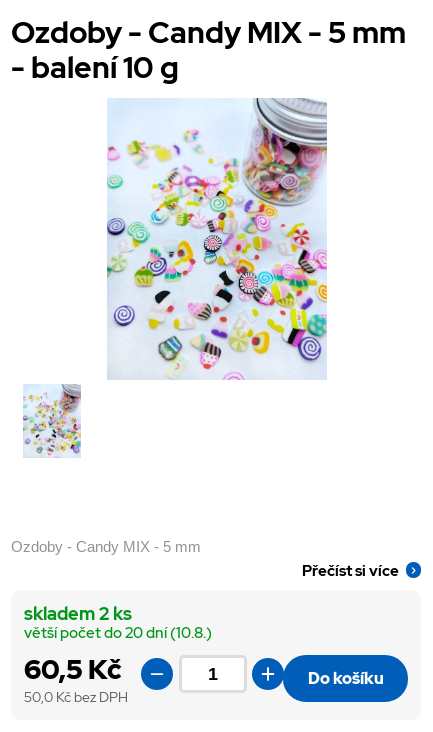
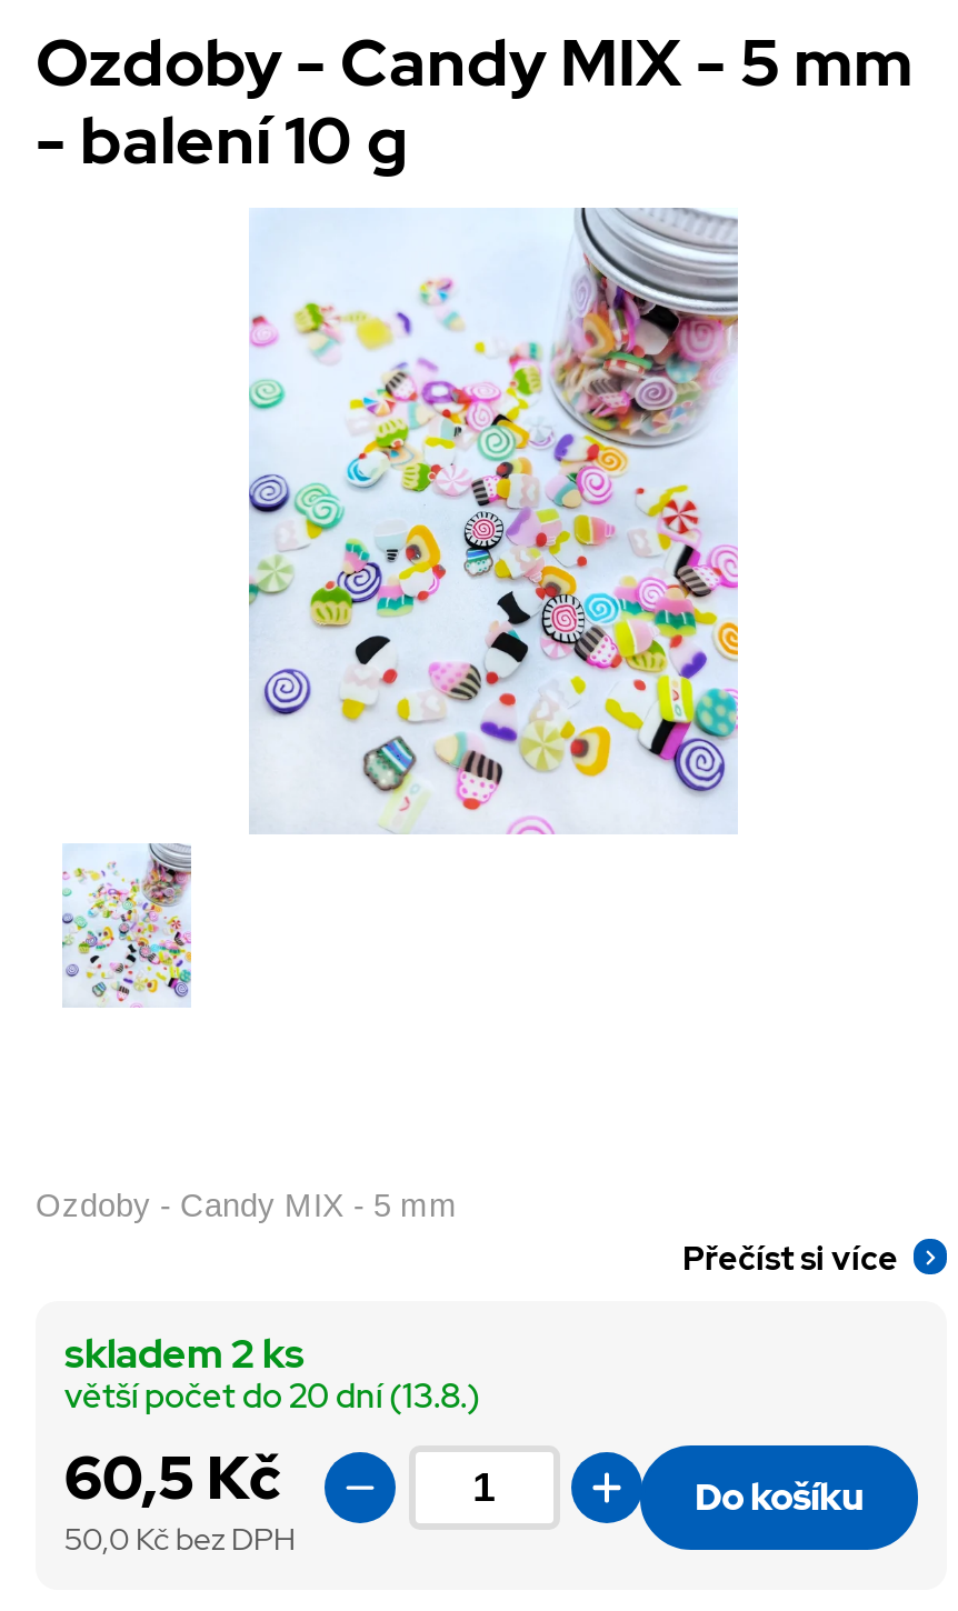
[24,623,212,643] větší počet do 20 dní (10.8.) -> [64,1375,480,1419] větší počet do 20 dní (13.8.)

